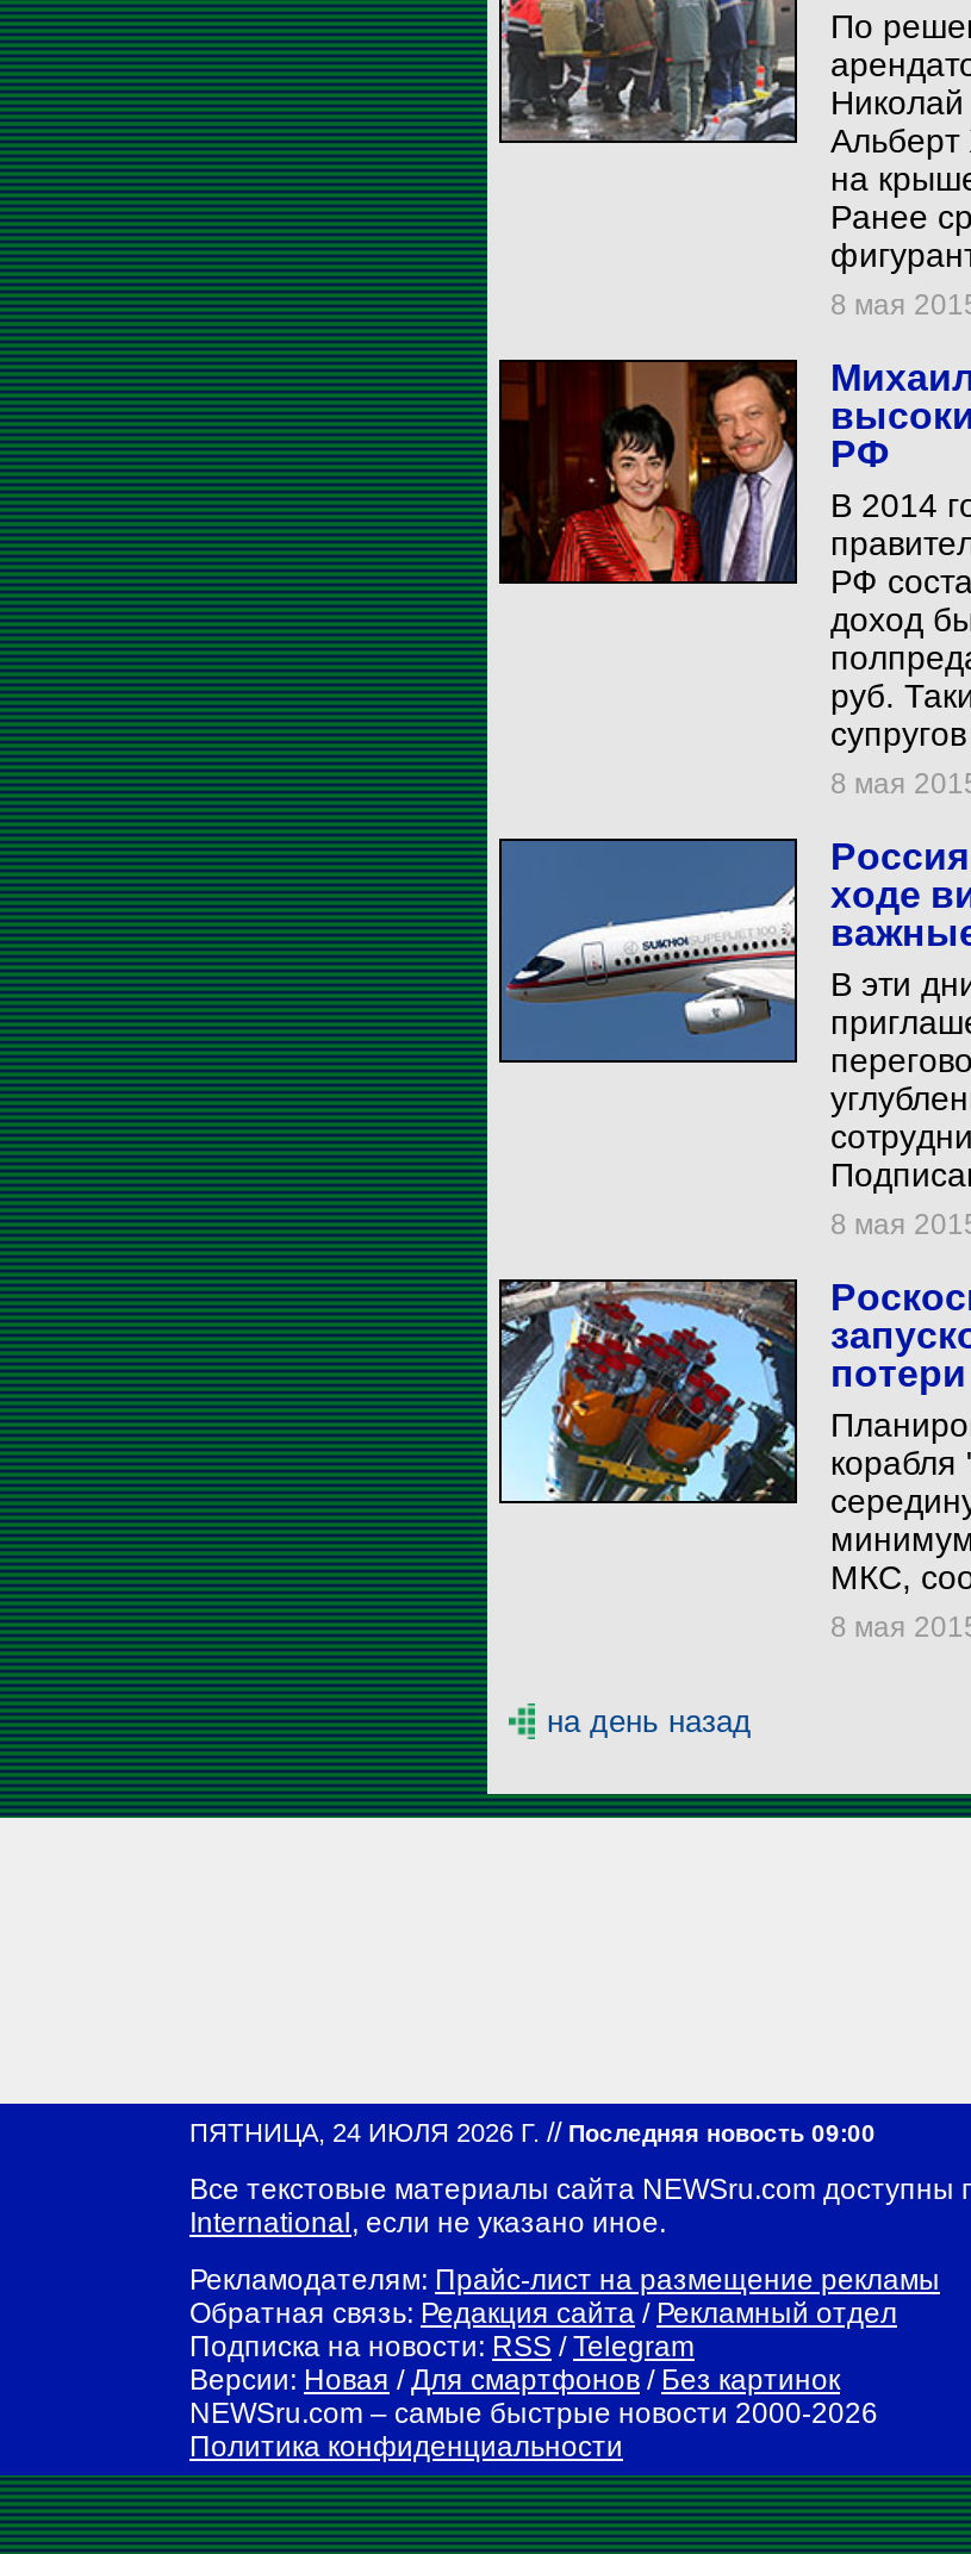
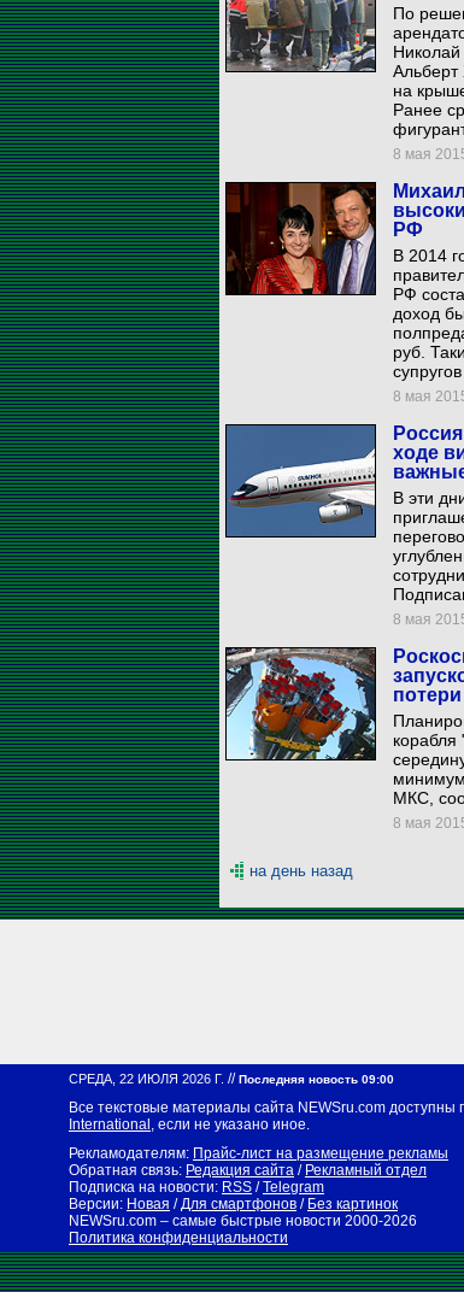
[189,2116,876,2149] ПЯТНИЦА, 24 ИЮЛЯ 2026 Г. // Последняя новость 09:00 -> [69,1070,394,1087] СРЕДА, 22 ИЮЛЯ 2026 Г. // Последняя новость 09:00

